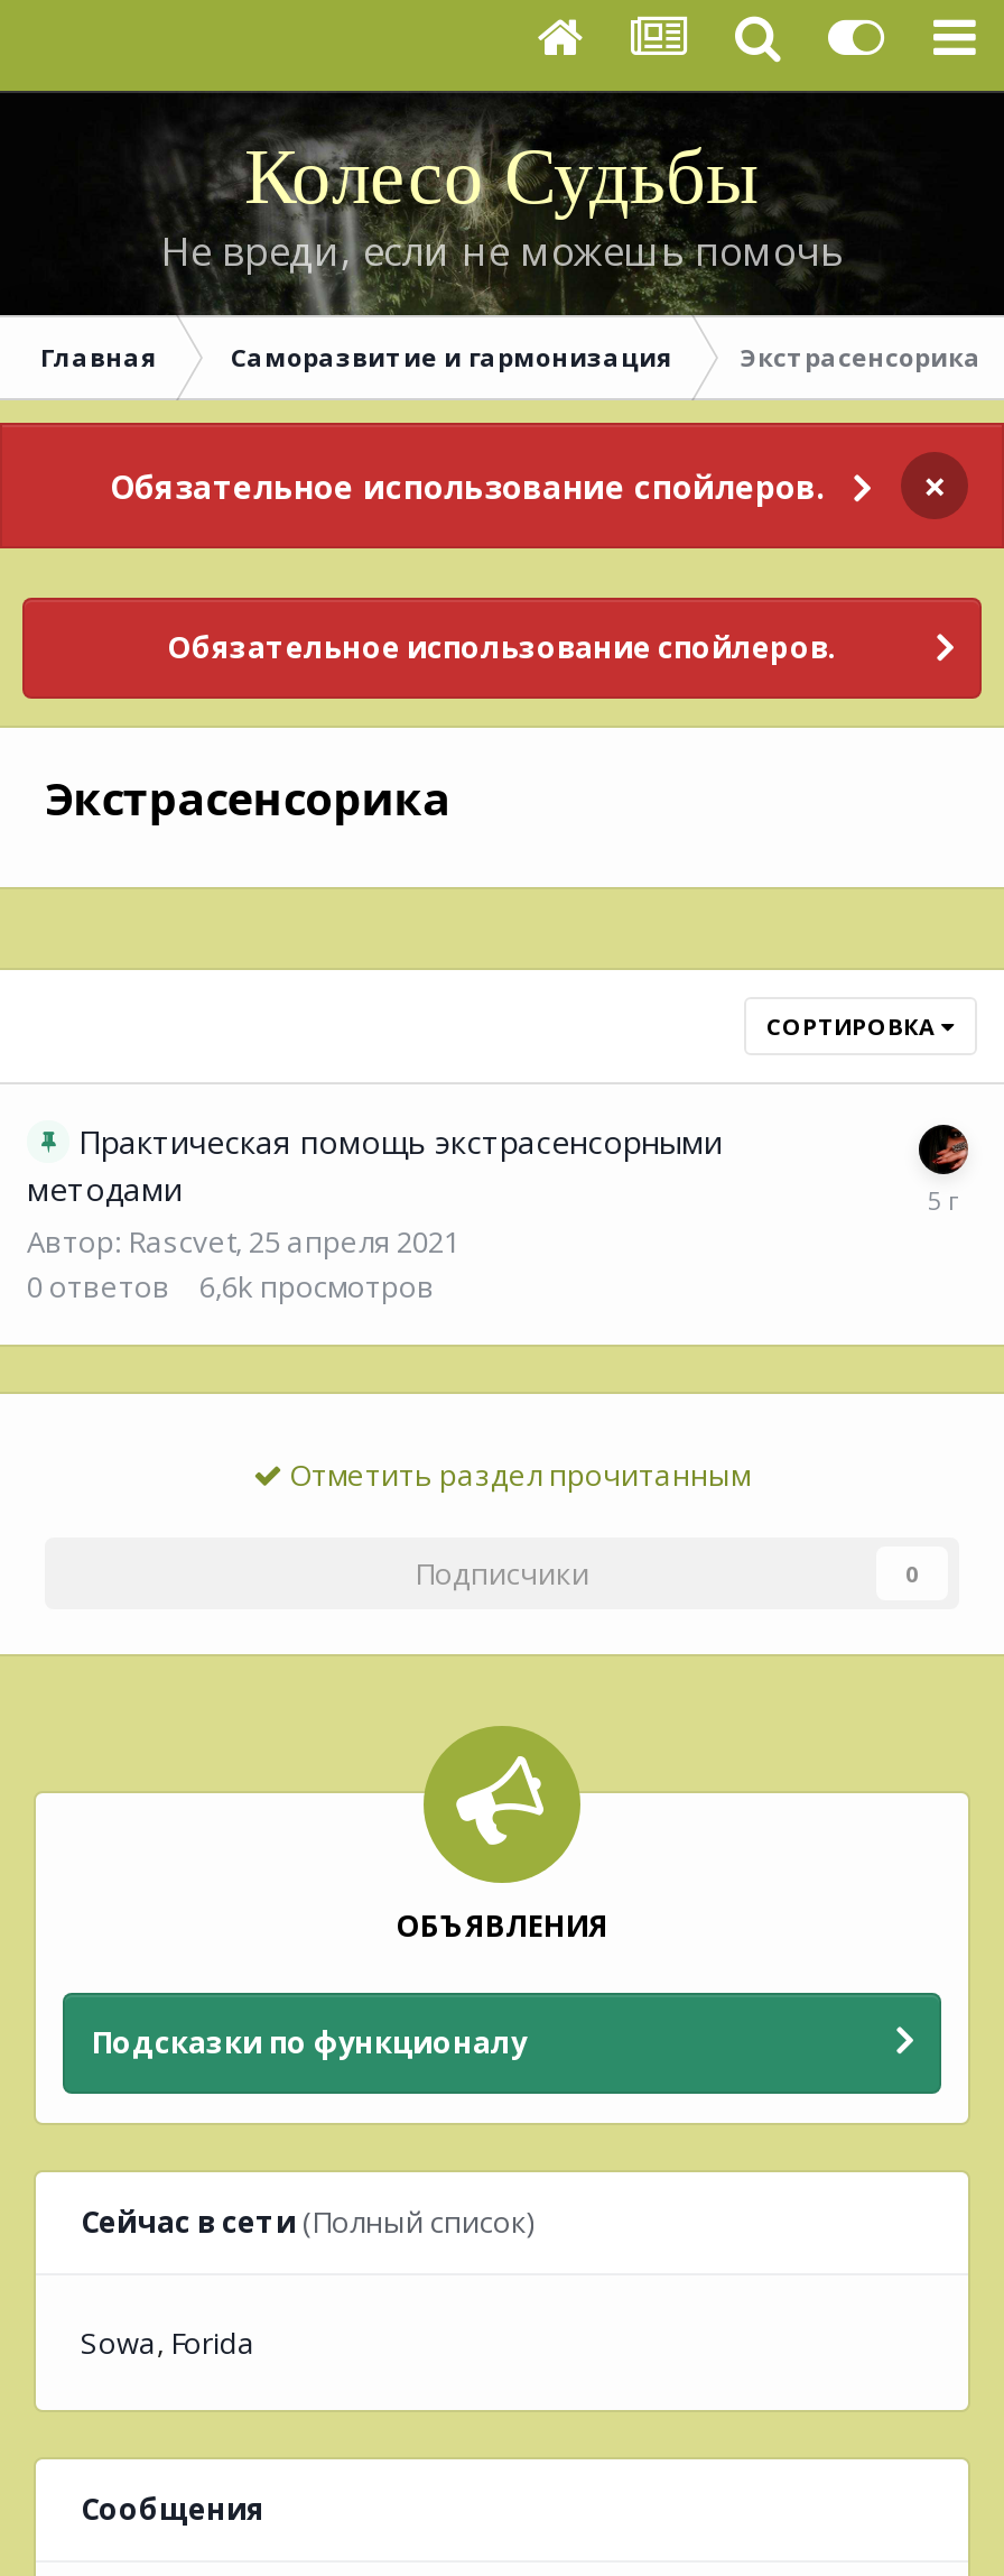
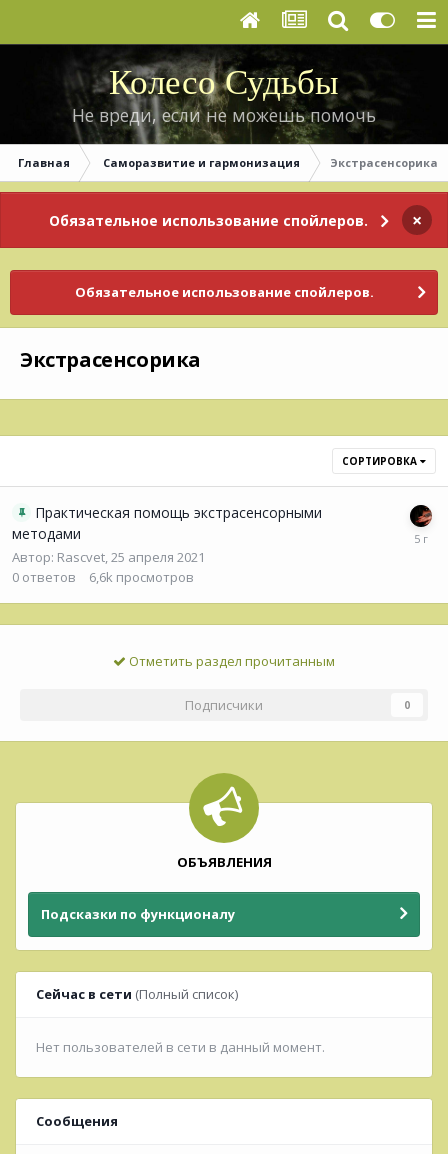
[81,2322,255,2362] Sowa Forida -> [36,1038,325,1056] Нет пользователей в сети в данный момент.

